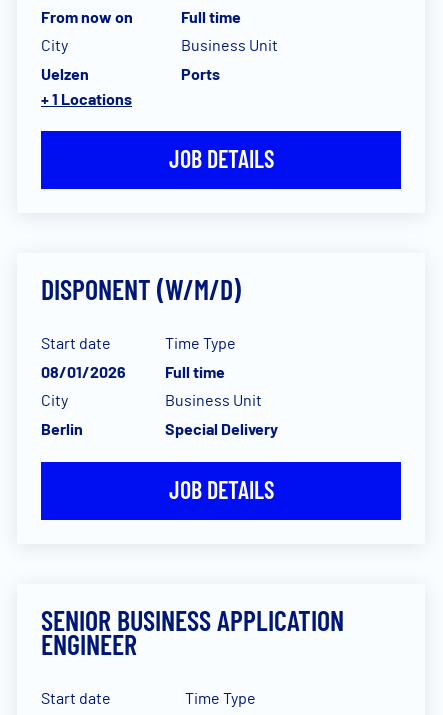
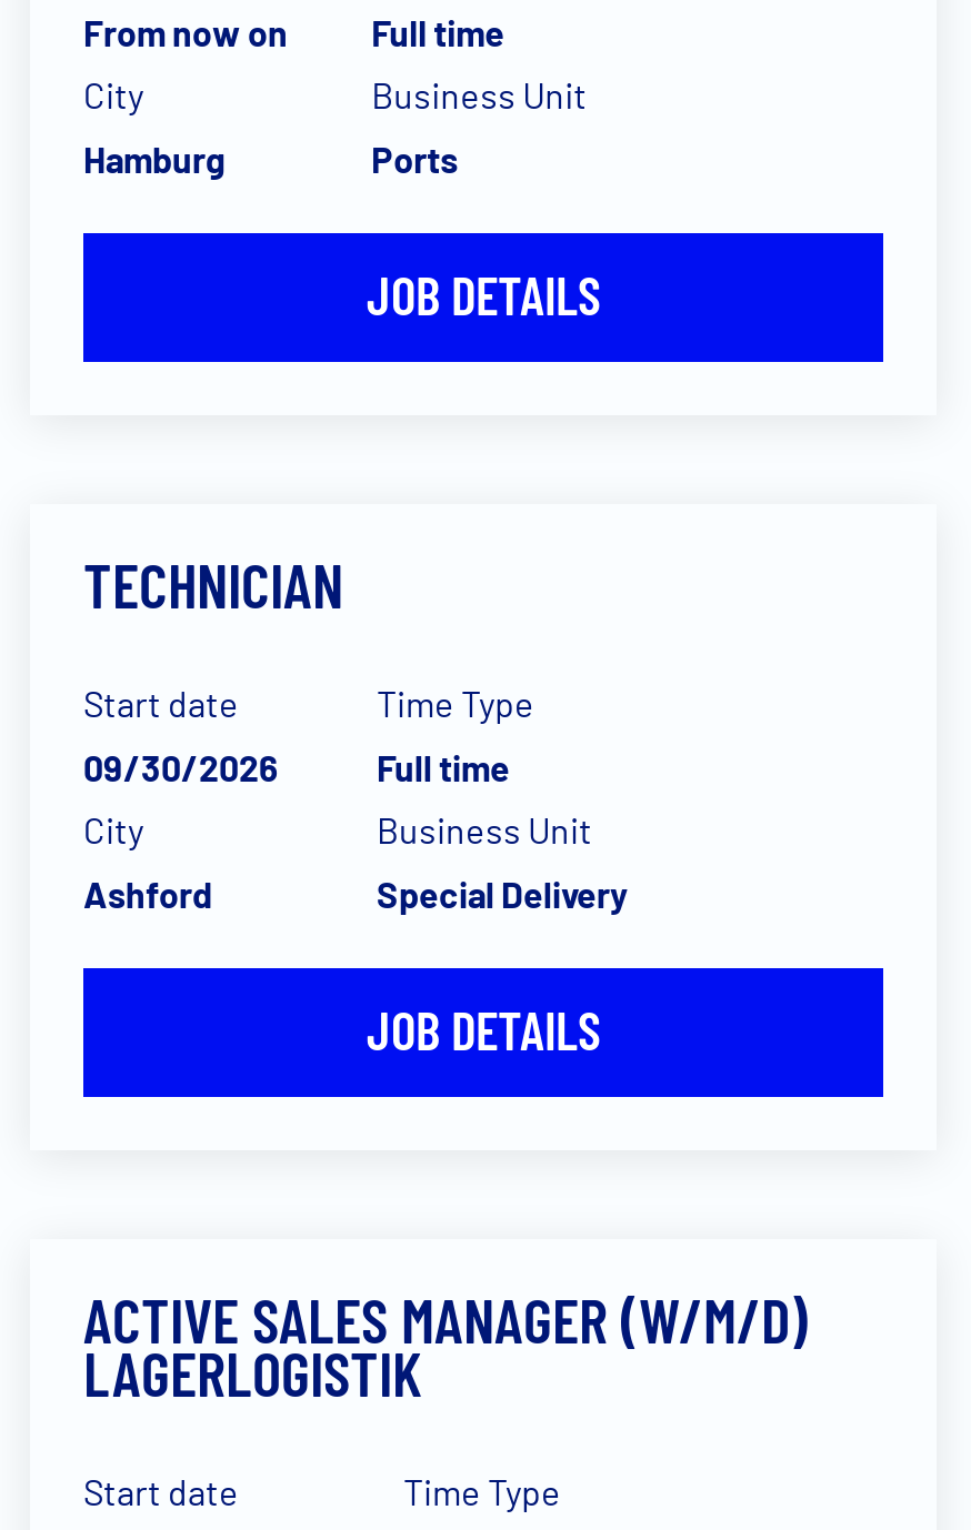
[41,64,132,108] Uelzen | + 1 Locations -> [83,138,226,180] Hamburg
[41,272,241,306] DISPONENT (W/M/D) -> [83,546,343,622] TECHNICIAN
[41,362,126,381] 08/01/2026 -> [83,746,279,788] 09/30/2026
[41,419,83,438] Berlin -> [83,873,212,915] Ashford
[41,603,344,661] SENIOR BUSINESS APPLICATION | ENGINEER -> [83,1281,808,1410] ACTIVE SALES MANAGER (W/M/D) | LAGERLOGISTIK

